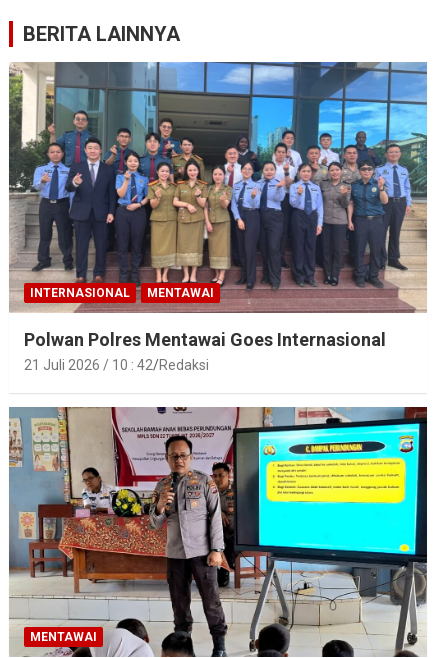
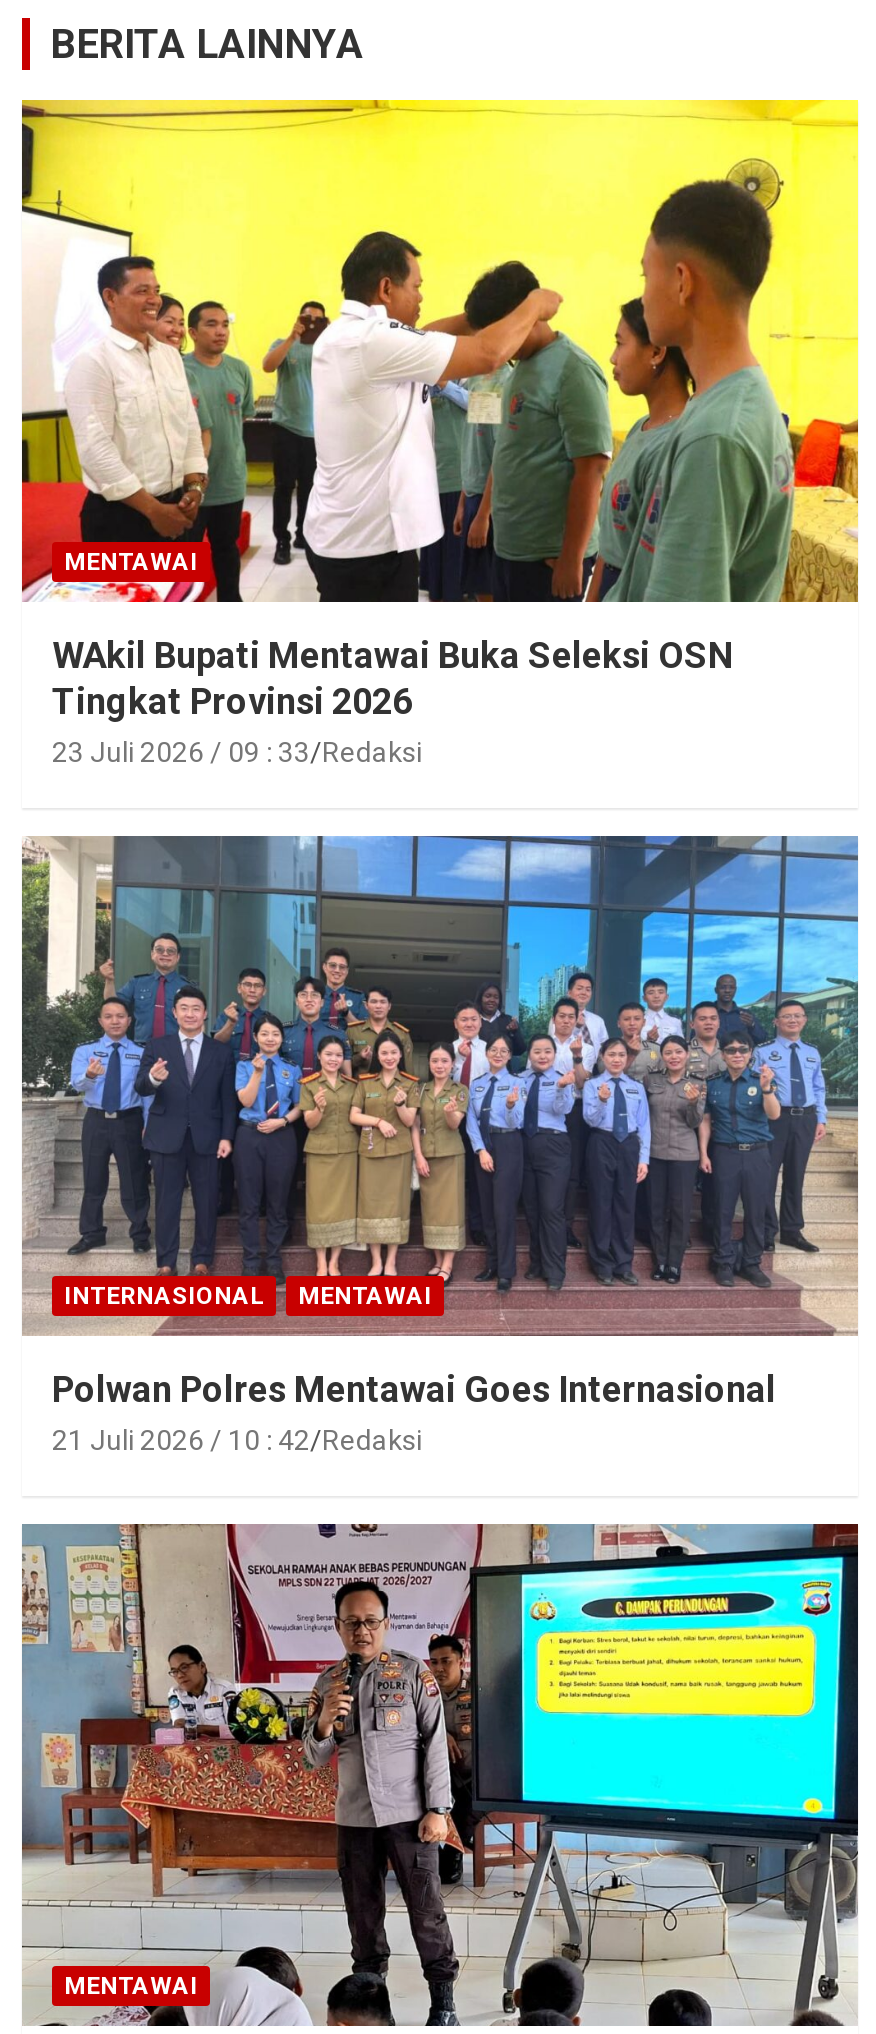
none -> [20,98,860,767] [image] | MENTAWAI | WAkil Bupati Mentawai Buka Seleksi OSN | Tingkat Provinsi 2026 | 23 Juli 2026 / 09 : 33 Redaksi

